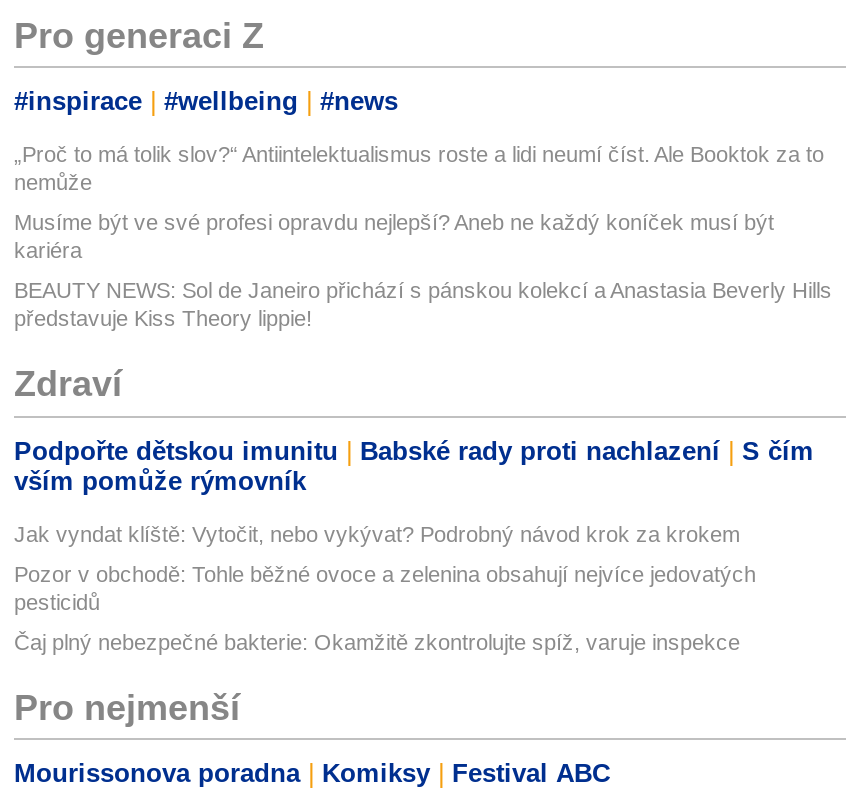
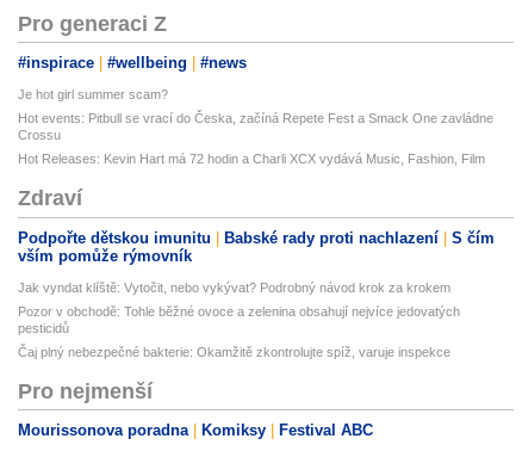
[14,143,824,195] „Proč to má tolik slov?“ Antiintelektualismus roste a lidi neumí číst. Ale Booktok za to | nemůže -> [18,88,168,102] Je hot girl summer scam?
[14,211,774,263] Musíme být ve své profesi opravdu nejlepší? Aneb ne každý koníček musí být | kariéra -> [18,111,493,142] Hot events: Pitbull se vrací do Česka, začíná Repete Fest a Smack One zavládne | Crossu
[14,279,832,331] BEAUTY NEWS: Sol de Janeiro přichází s pánskou kolekcí a Anastasia Beverly Hills | představuje Kiss Theory lippie! -> [18,152,485,166] Hot Releases: Kevin Hart má 72 hodin a Charli XCX vydává Music, Fashion, Film

